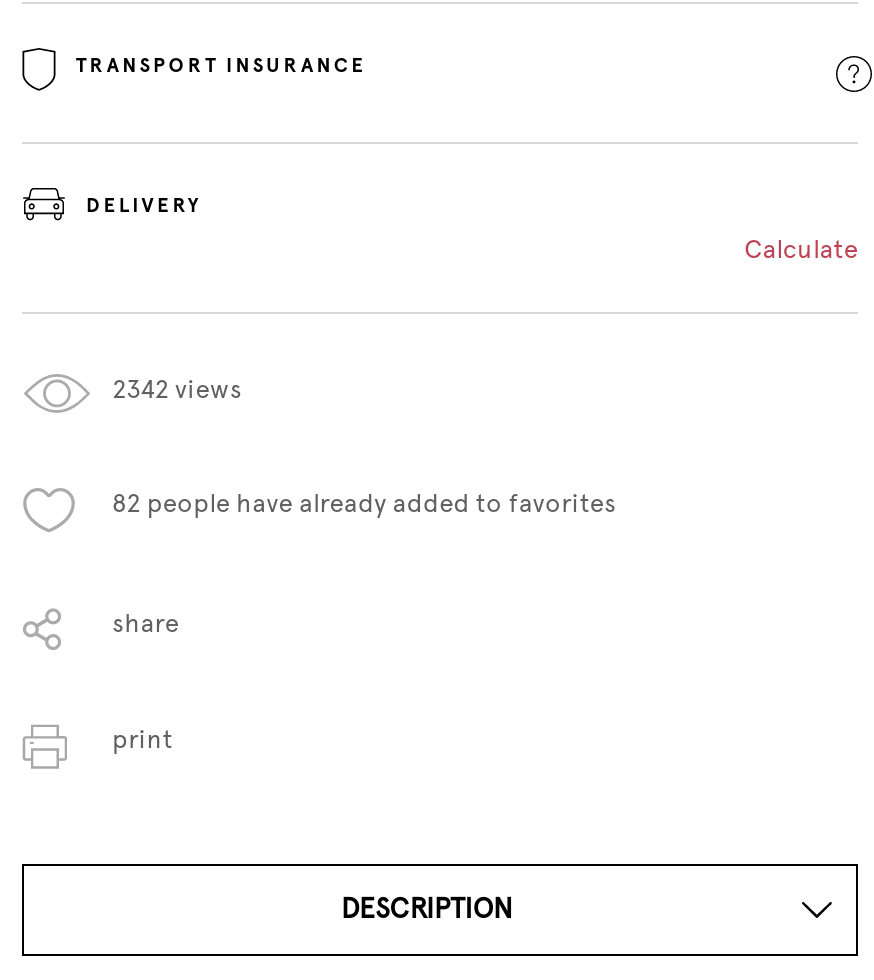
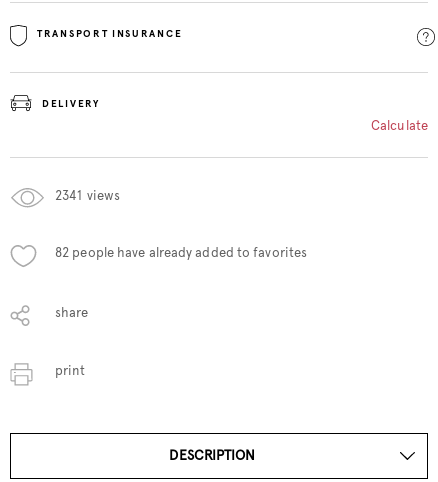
[112,378,242,404] 2342 views -> [55,190,120,203] 2341 views

